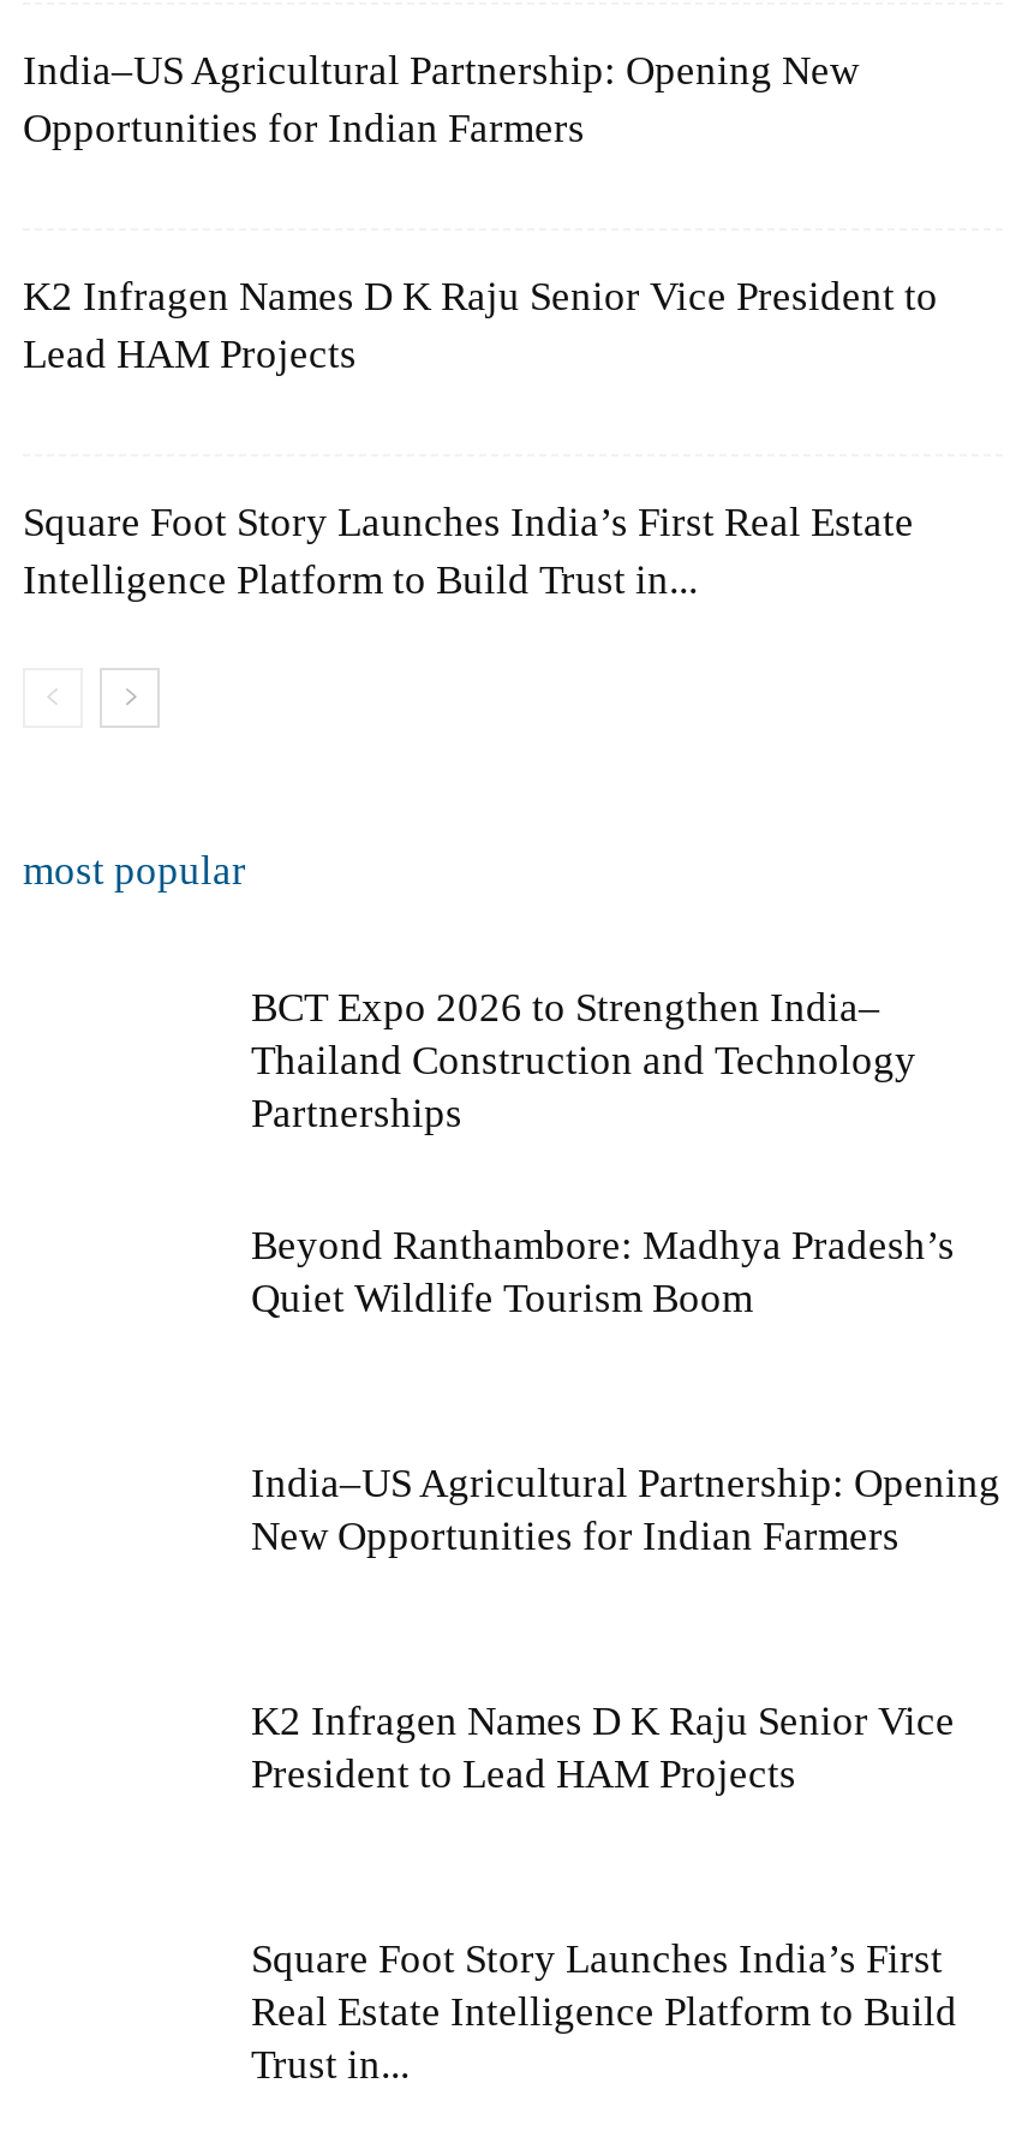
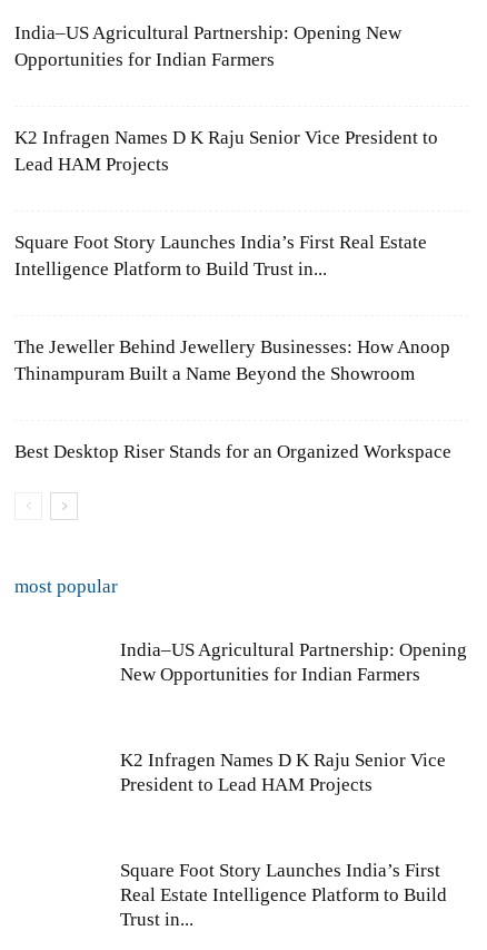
none -> [14,337,450,385] The Jeweller Behind Jewellery Businesses: How Anoop | Thinampuram Built a Name Beyond the Showroom
none -> [14,442,451,463] Best Desktop Riser Stands for an Organized Workspace
moved [23,849,246,895] -> [14,576,118,598]: most popular
[251,986,955,1323] BCT Expo 2026 to Strengthen India– | Thailand Construction and Technology | Partnerships | Beyond Ranthambore: Madhya Pradesh’s | Quiet Wildlife Tourism Boom -> none

